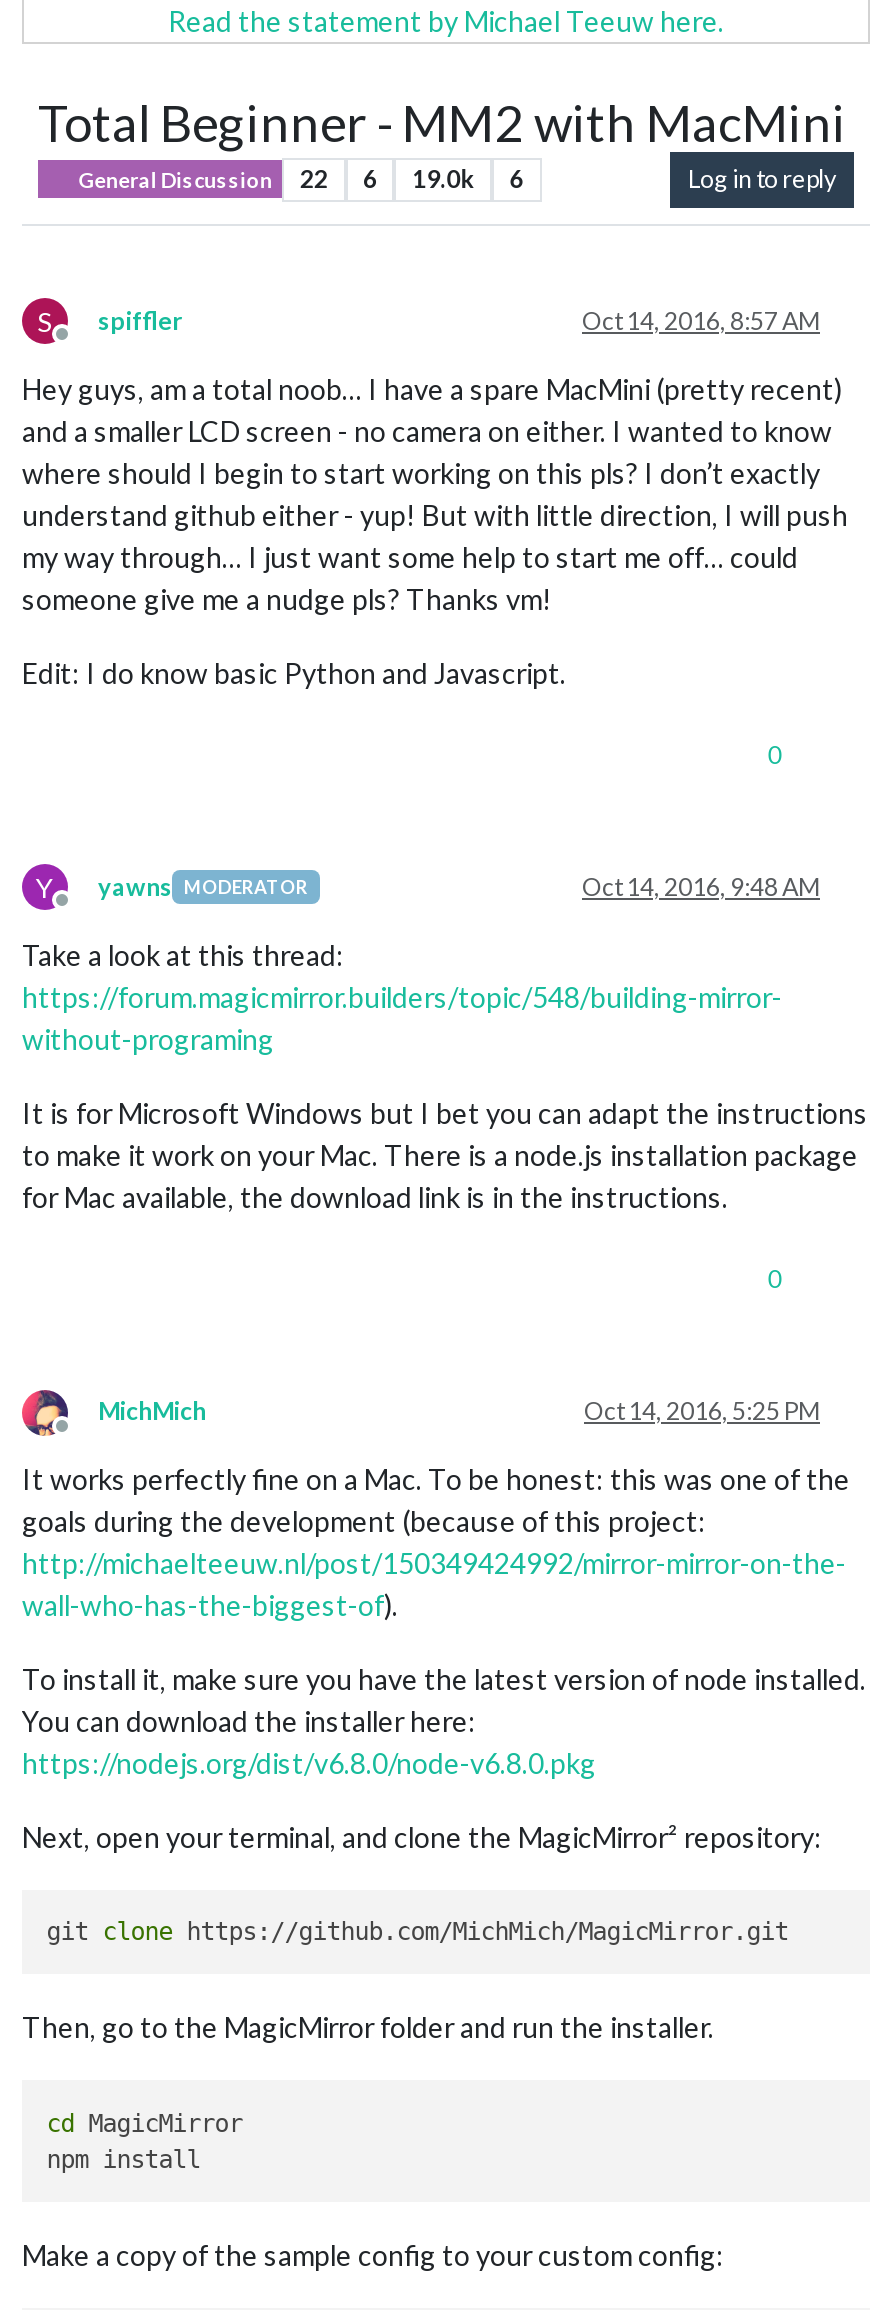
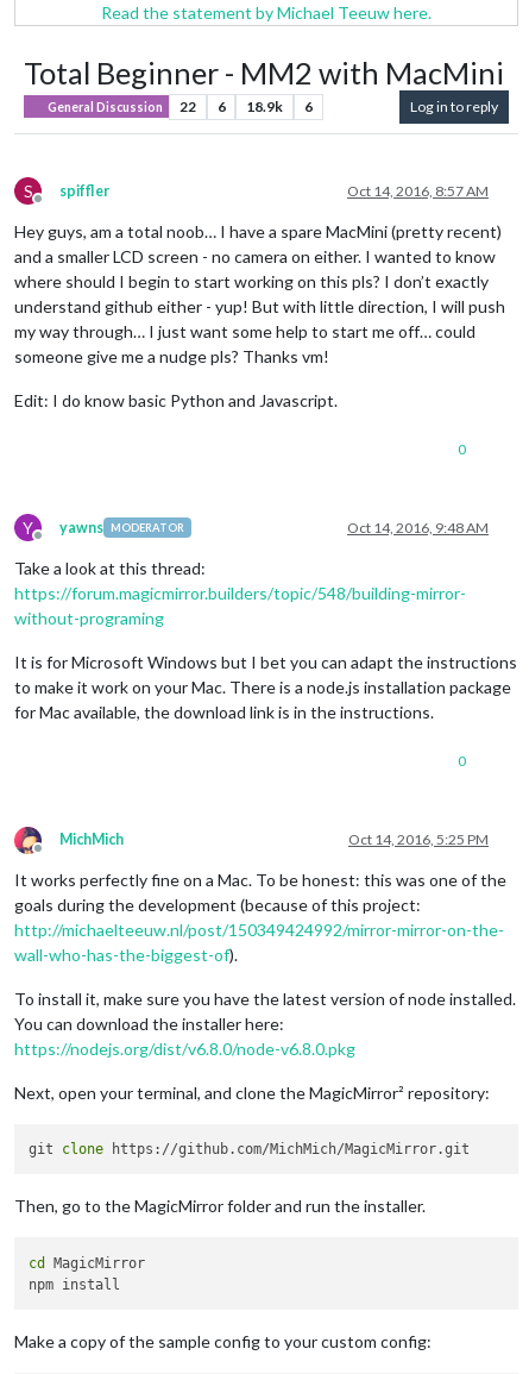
[74,164,523,194] General Discussion 22 6 19.0k 6 -> [45,97,312,115] General Discussion 22 6 18.9k 6

